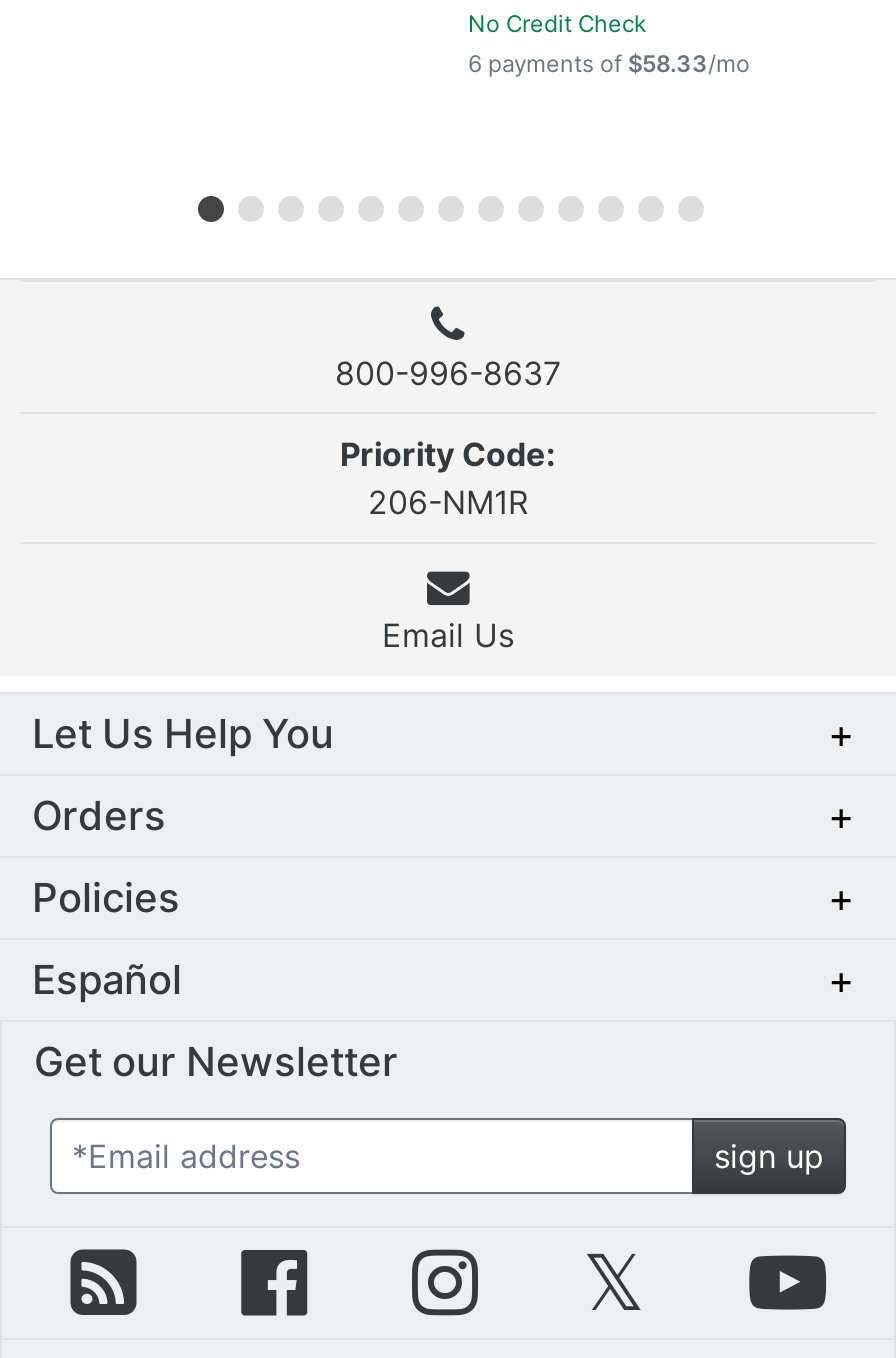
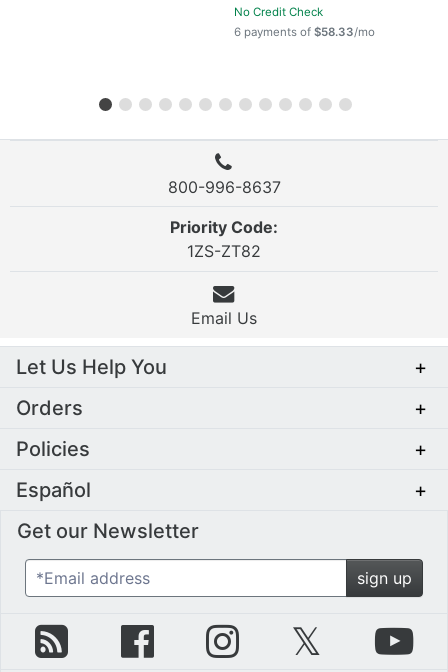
[368,483,528,523] 206-NM1R -> [187,241,261,261] 1ZS-ZT82

